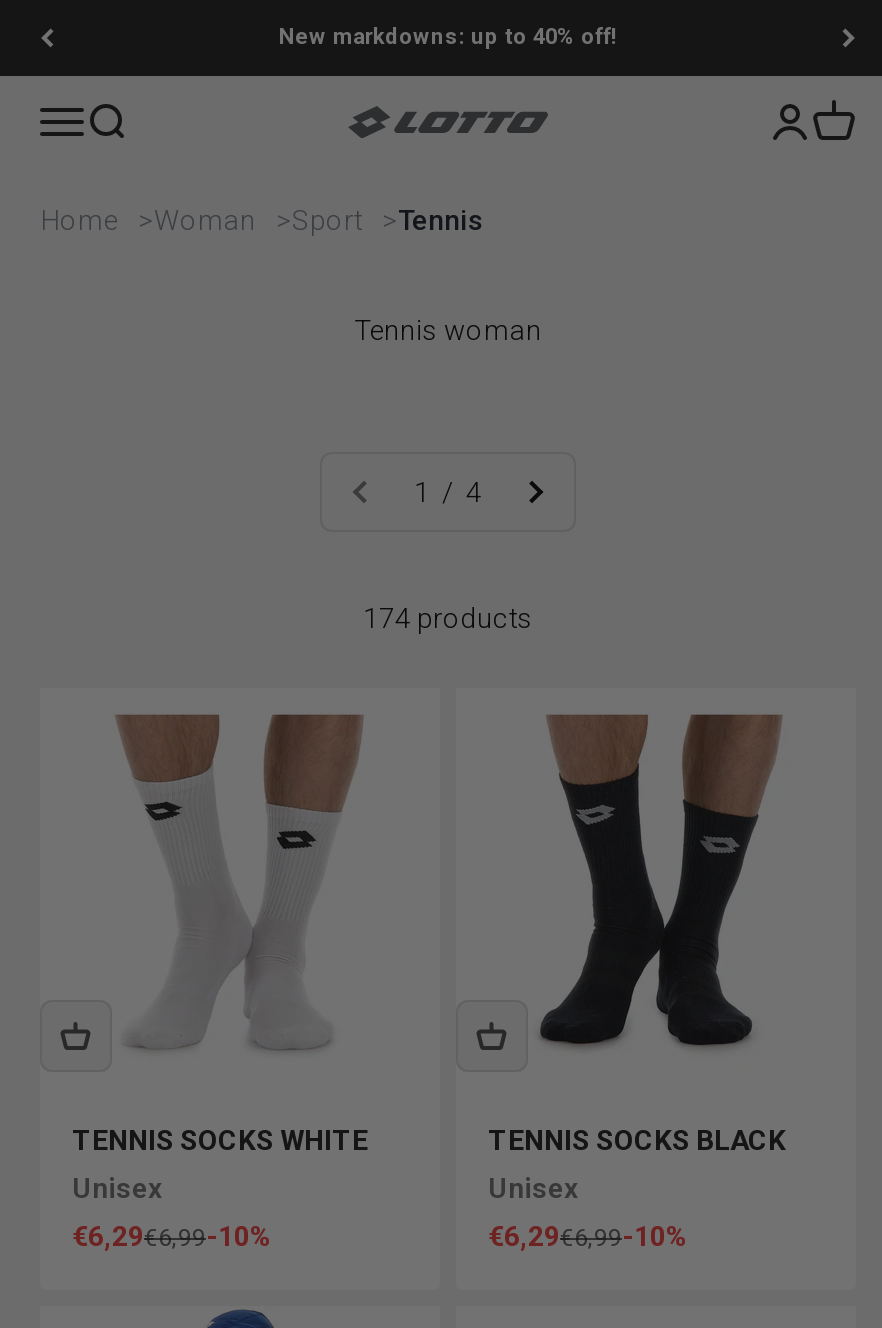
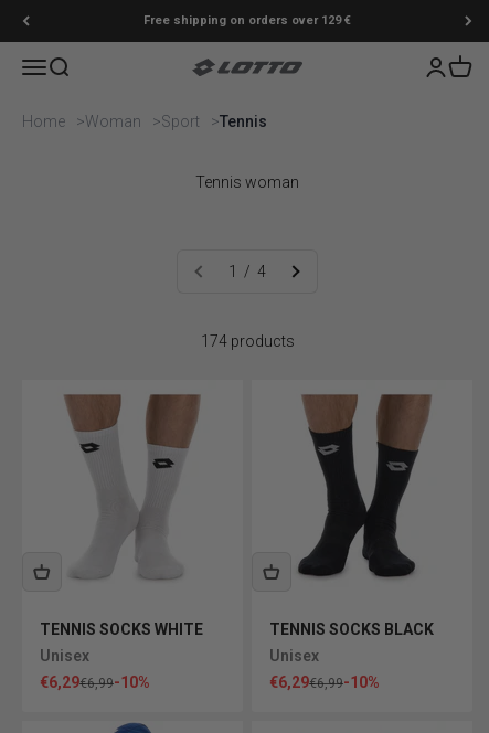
[279,24,617,50] New markdowns: up to 40% off! -> [143,13,351,28] Free shipping on orders over 129 €

